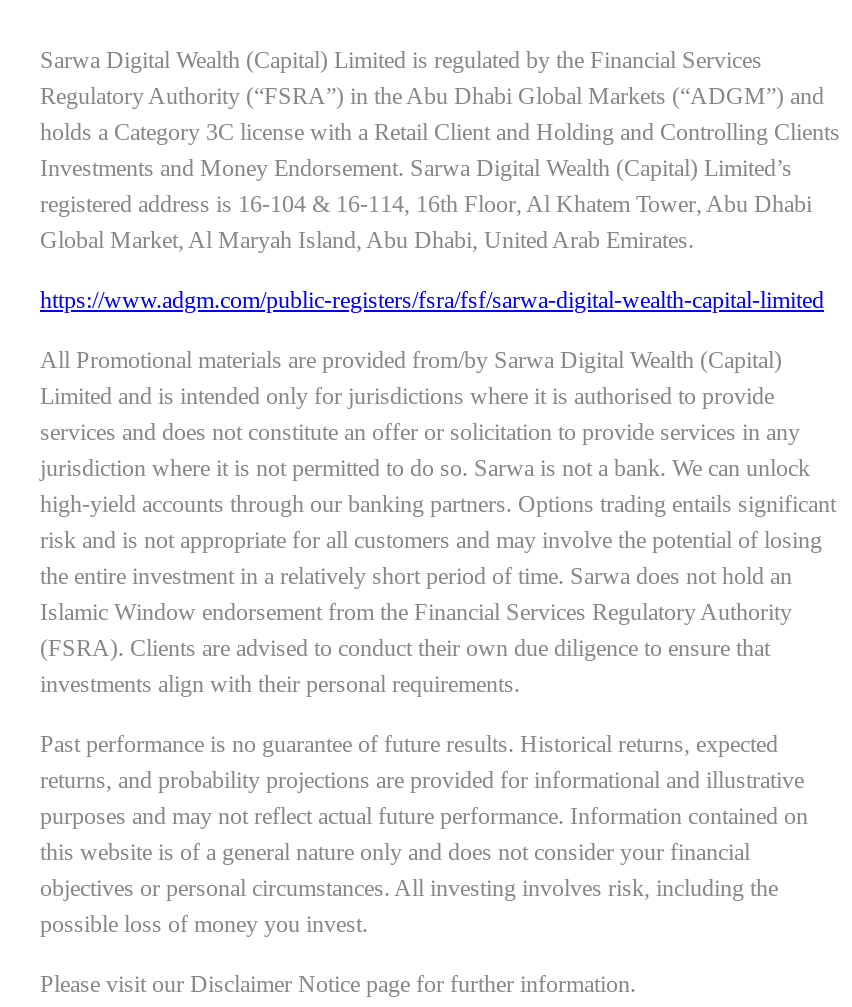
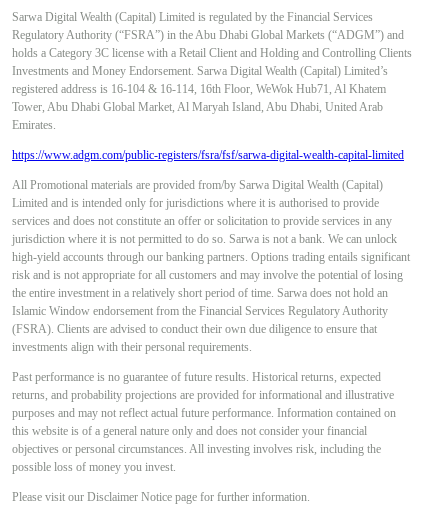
[40,190,812,254] registered address is 16-104 & 16-114, 16th Floor, Al Khatem Tower, Abu Dhabi | Global Market, Al Maryah Island, Abu Dhabi, United Arab Emirates. -> [12,82,386,132] registered address is 16-104 & 16-114, 16th Floor, WeWok Hub71, Al Khatem | Tower, Abu Dhabi Global Market, Al Maryah Island, Abu Dhabi, United Arab | Emirates.

